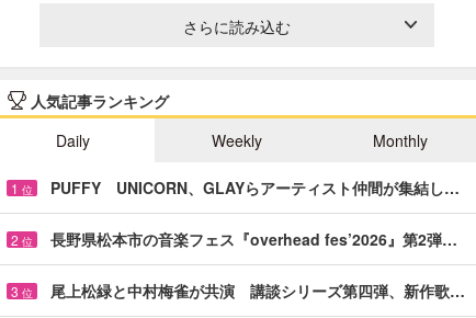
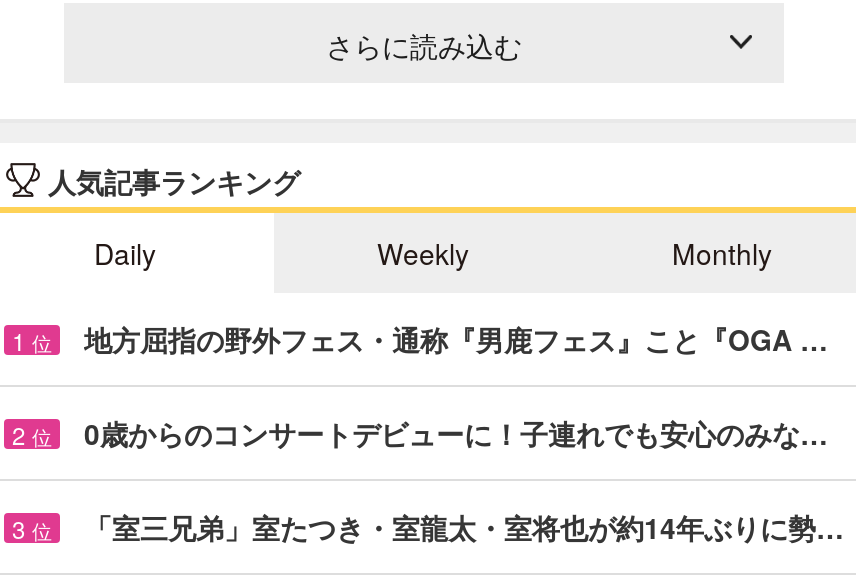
[50,176,460,198] PUFFY UNICORN、GLAYらアーティスト仲間が集結し… -> [84,319,828,359] 地方屈指の野外フェス・通称『男鹿フェス』こと『OGA …
[50,228,457,250] 長野県松本市の音楽フェス『overhead fes’2026』第2弾… -> [84,413,828,453] 0歳からのコンサートデビューに！子連れでも安心のみな…
[50,279,465,301] 尾上松緑と中村梅雀が共演 講談シリーズ第四弾、新作歌… -> [84,507,844,547] 「室三兄弟」室たつき・室龍太・室将也が約14年ぶりに勢…

